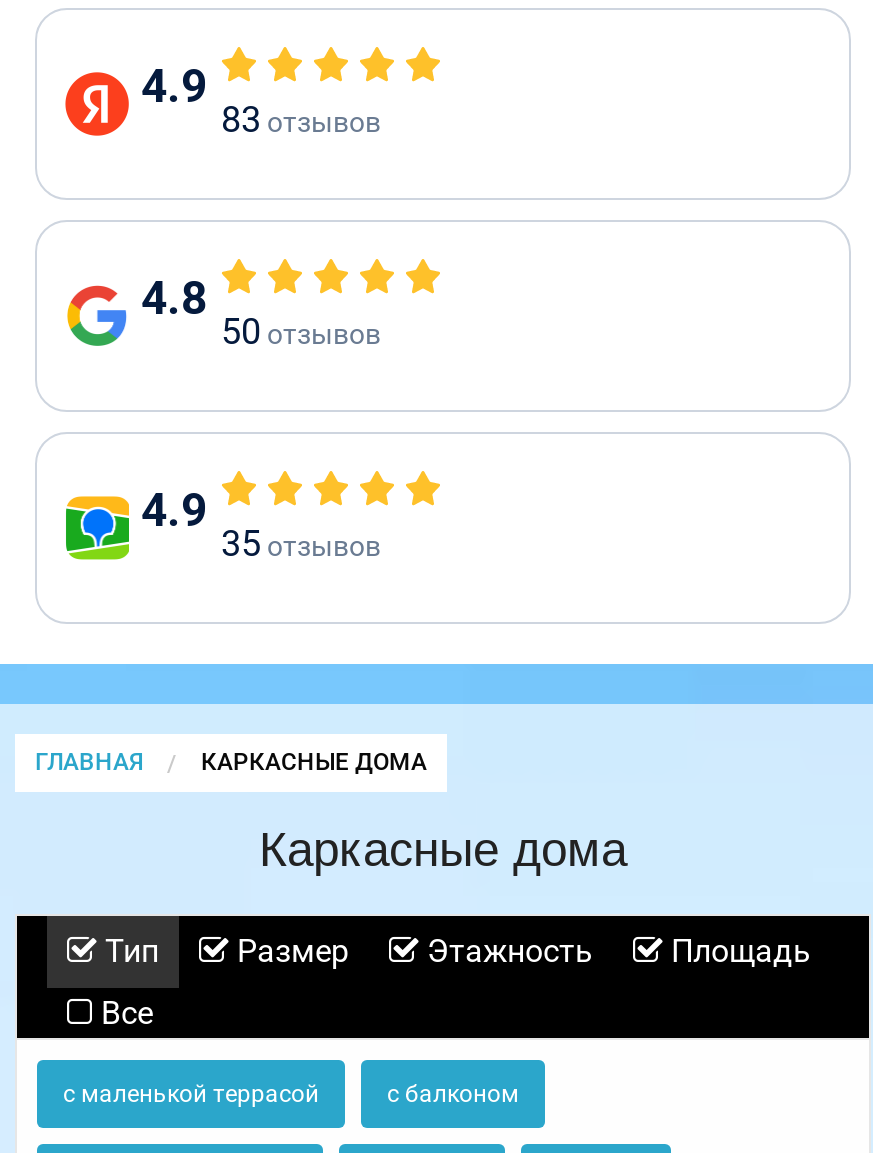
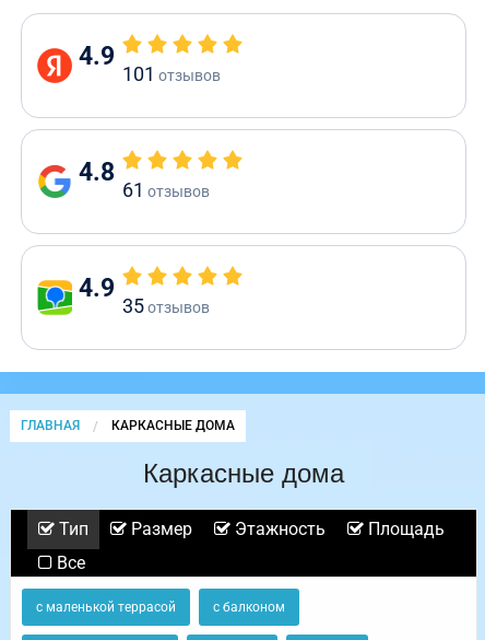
[221,98,381,140] 83 отзывов -> [122,62,221,85] 101 отзывов
[221,310,381,352] 50 отзывов -> [122,178,210,201] 61 отзывов

